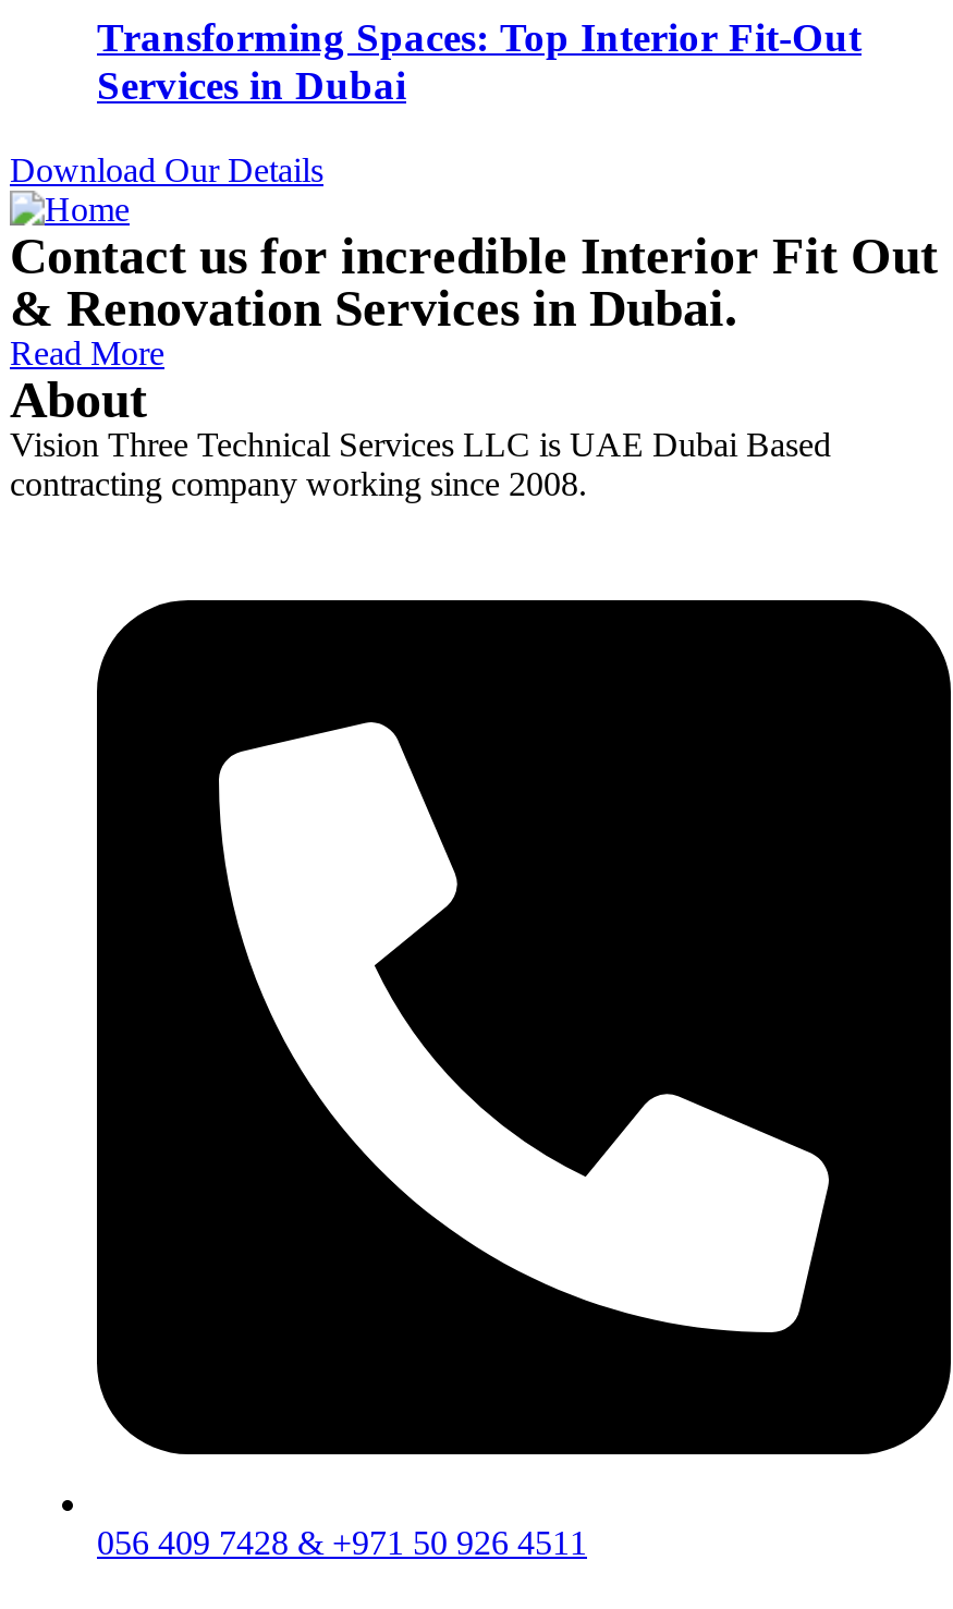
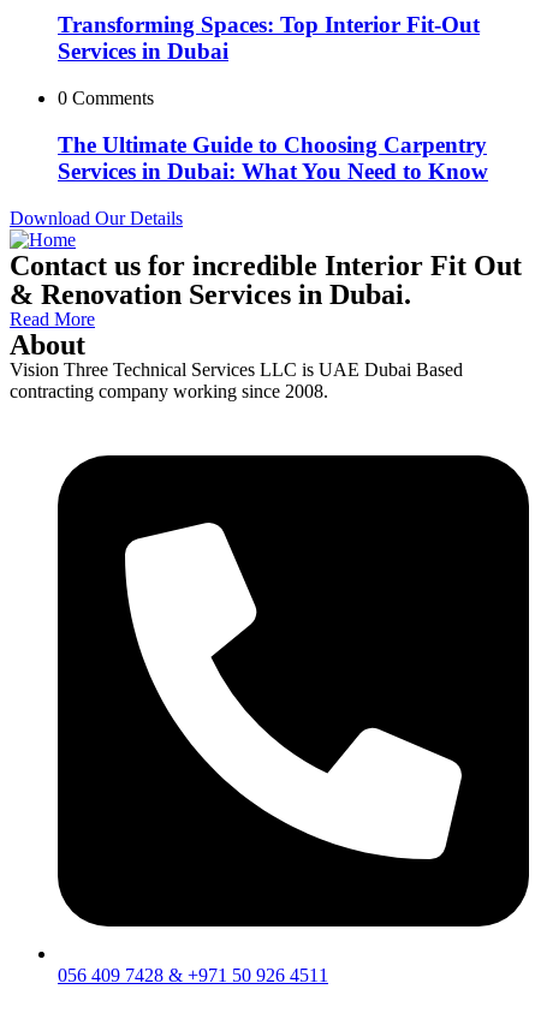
none -> [58,88,488,184] 0 Comments | The Ultimate Guide to Choosing Carpentry | Services in Dubai: What You Need to Know

